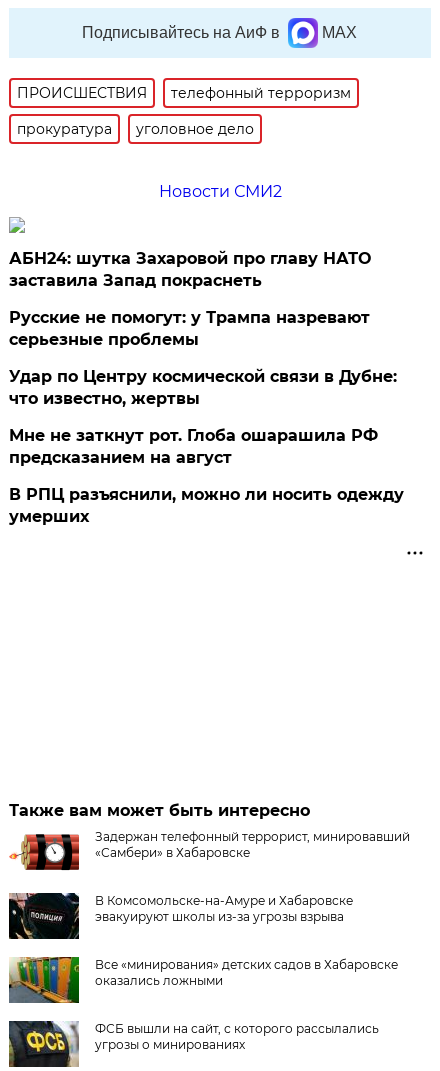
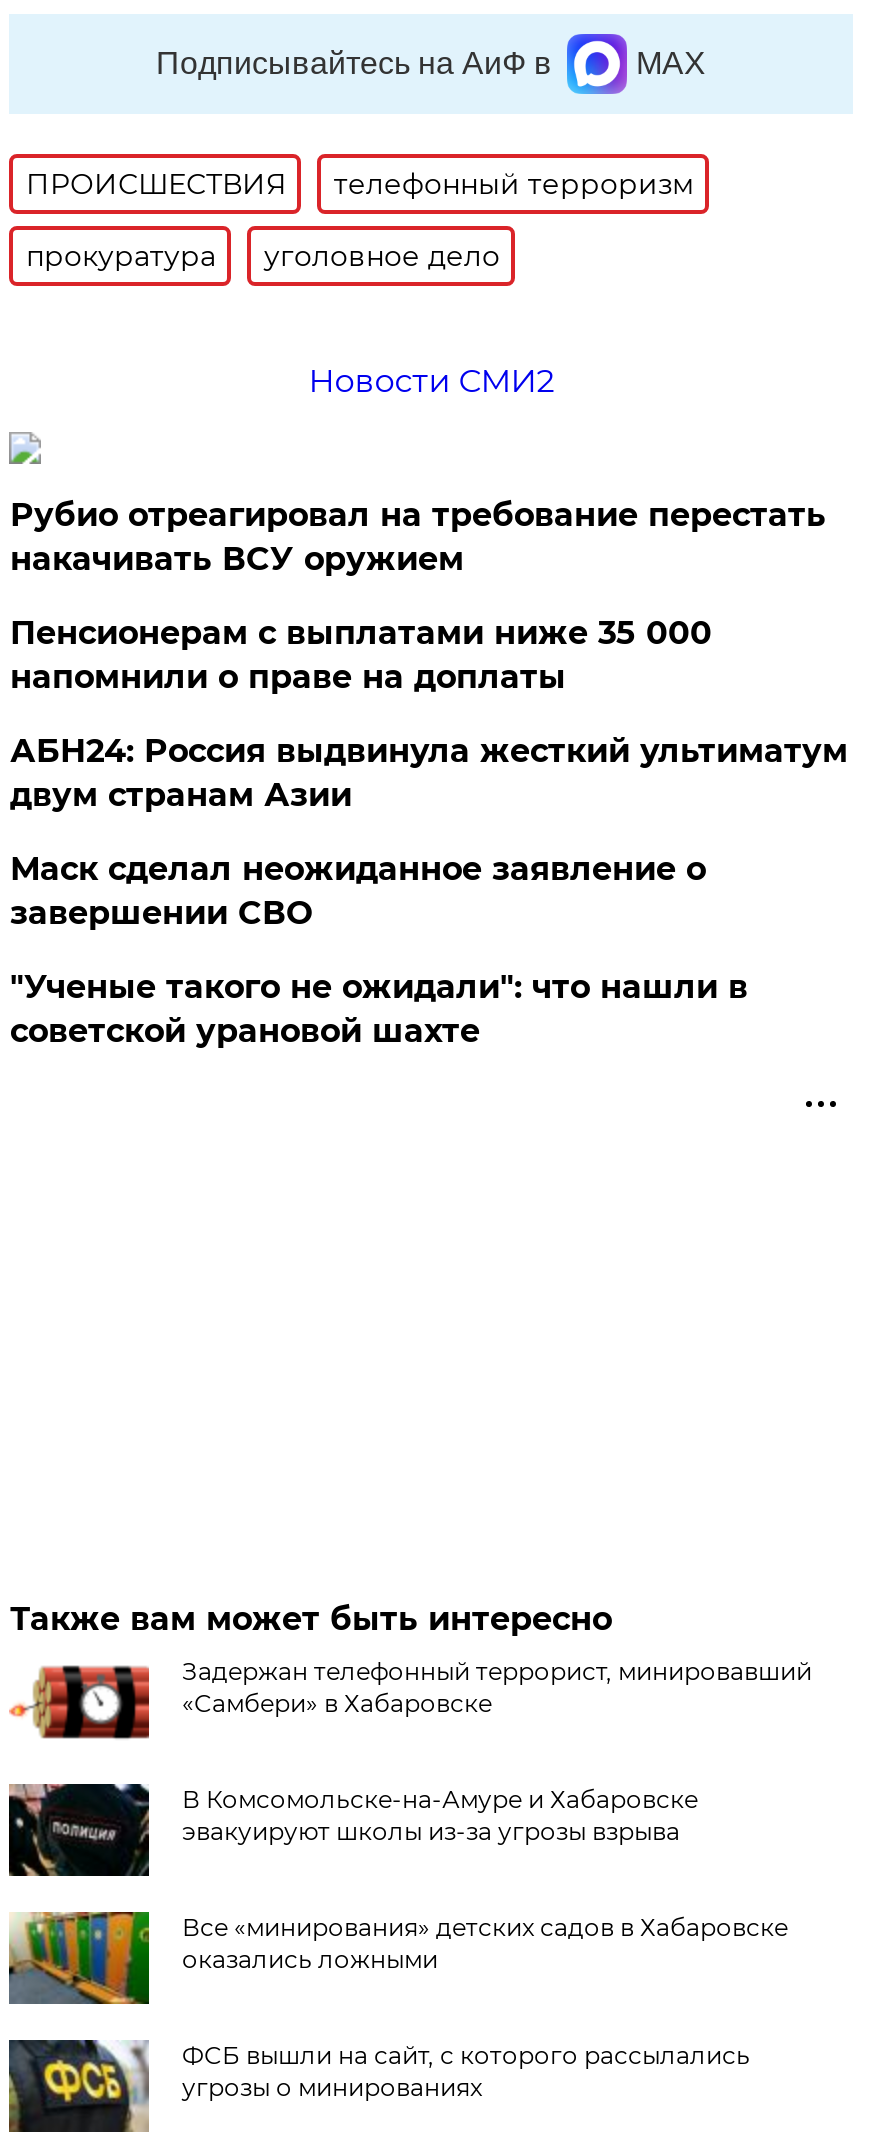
[9,249,371,290] АБН24: шутка Захаровой про главу НАТО | заставила Запад покраснеть -> [10,496,826,578] Рубио отреагировал на требование перестать | накачивать ВСУ оружием
[9,308,370,349] Русские не помогут: у Трампа назревают | серьезные проблемы -> [10,614,712,696] Пенсионерам с выплатами ниже 35 000 | напомнили о праве на доплаты
[9,367,397,408] Удар по Центру космической связи в Дубне: | что известно, жертвы -> [10,732,848,814] АБН24: Россия выдвинула жесткий ультиматум | двум странам Азии
[9,426,378,467] Мне не заткнут рот. Глоба ошарашила РФ | предсказанием на август -> [10,850,706,932] Маск сделал неожиданное заявление о | завершении СВО
[9,485,404,526] В РПЦ разъяснили, можно ли носить одежду | умерших -> [10,968,748,1050] "Ученые такого не ожидали": что нашли в | советской урановой шахте

